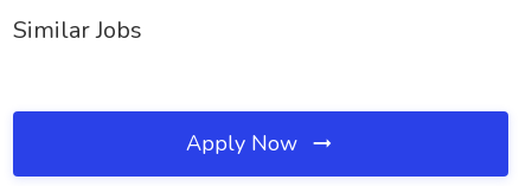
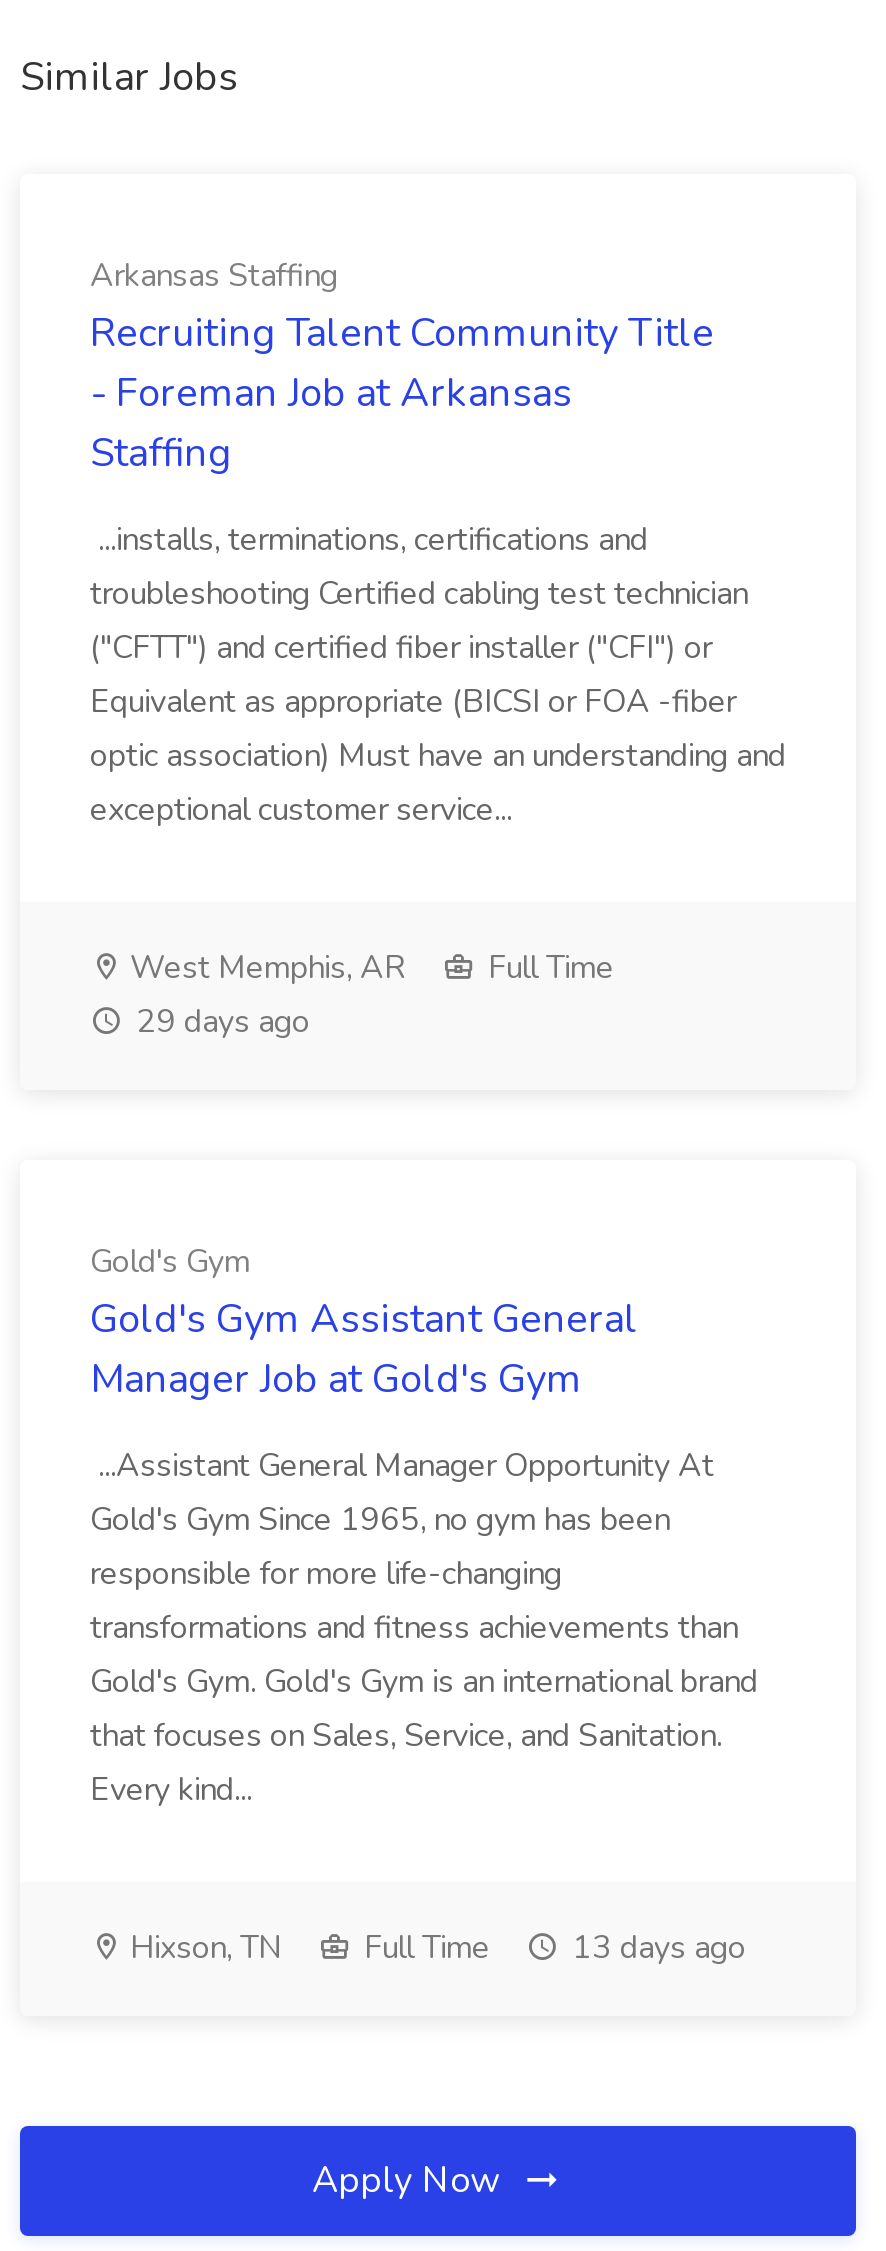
none -> [90,254,786,832] Arkansas Staffing | Recruiting Talent Community Title | - Foreman Job at Arkansas | Staffing | ...installs, terminations, certifications and | troubleshooting Certified cabling test technician | ("CFTT") and certified fiber installer ("CFI") or | Equivalent as appropriate (BICSI or FOA -fiber | optic association) Must have an understanding and | exceptional customer service...
none -> [90,1240,758,1812] Gold's Gym | Gold's Gym Assistant General | Manager Job at Gold's Gym | ...Assistant General Manager Opportunity At | Gold's Gym Since 1965, no gym has been | responsible for more life-changing | transformations and fitness achievements than | Gold's Gym. Gold's Gym is an international brand | that focuses on Sales, Service, and Sanitation. | Every kind...
none -> [122,946,614,1044] West Memphis, AR | Full Time | 29 days ago
none -> [122,1926,746,1970] Hixson, TN | Full Time | 13 days ago

